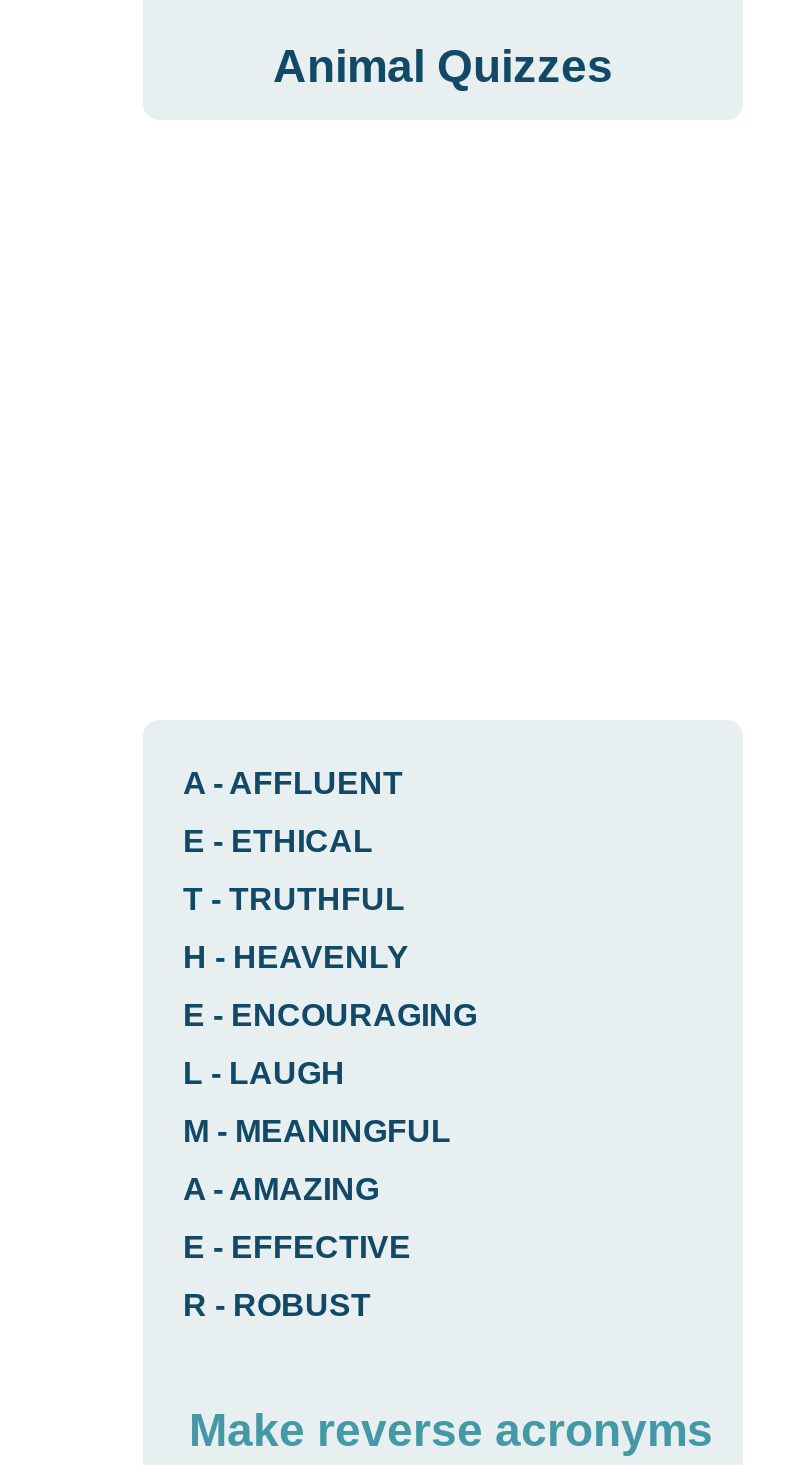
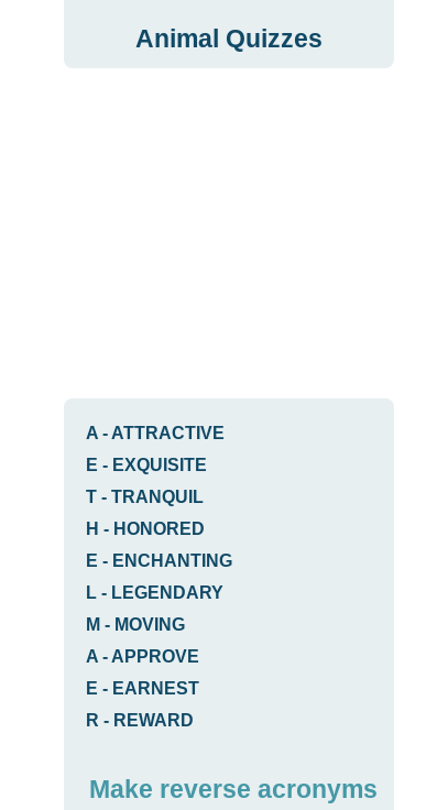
[183,766,403,800] A - AFFLUENT -> [86,424,225,442] A - ATTRACTIVE
[183,824,373,858] E - ETHICAL -> [86,456,207,474] E - EXQUISITE
[183,882,405,916] T - TRUTHFUL -> [86,488,204,506] T - TRANQUIL
[183,940,409,974] H - HEAVENLY -> [86,519,205,538] H - HONORED
[183,998,477,1032] E - ENCOURAGING -> [86,551,232,570] E - ENCHANTING
[183,1056,345,1090] L - LAUGH -> [86,583,223,602] L - LEGENDARY
[183,1114,451,1148] M - MEANINGFUL -> [86,615,185,634] M - MOVING
[183,1172,379,1206] A - AMAZING -> [86,647,199,666] A - APPROVE
[183,1230,411,1264] E - EFFECTIVE -> [86,679,199,698] E - EARNEST
[183,1288,371,1322] R - ROBUST -> [86,711,194,730] R - REWARD

